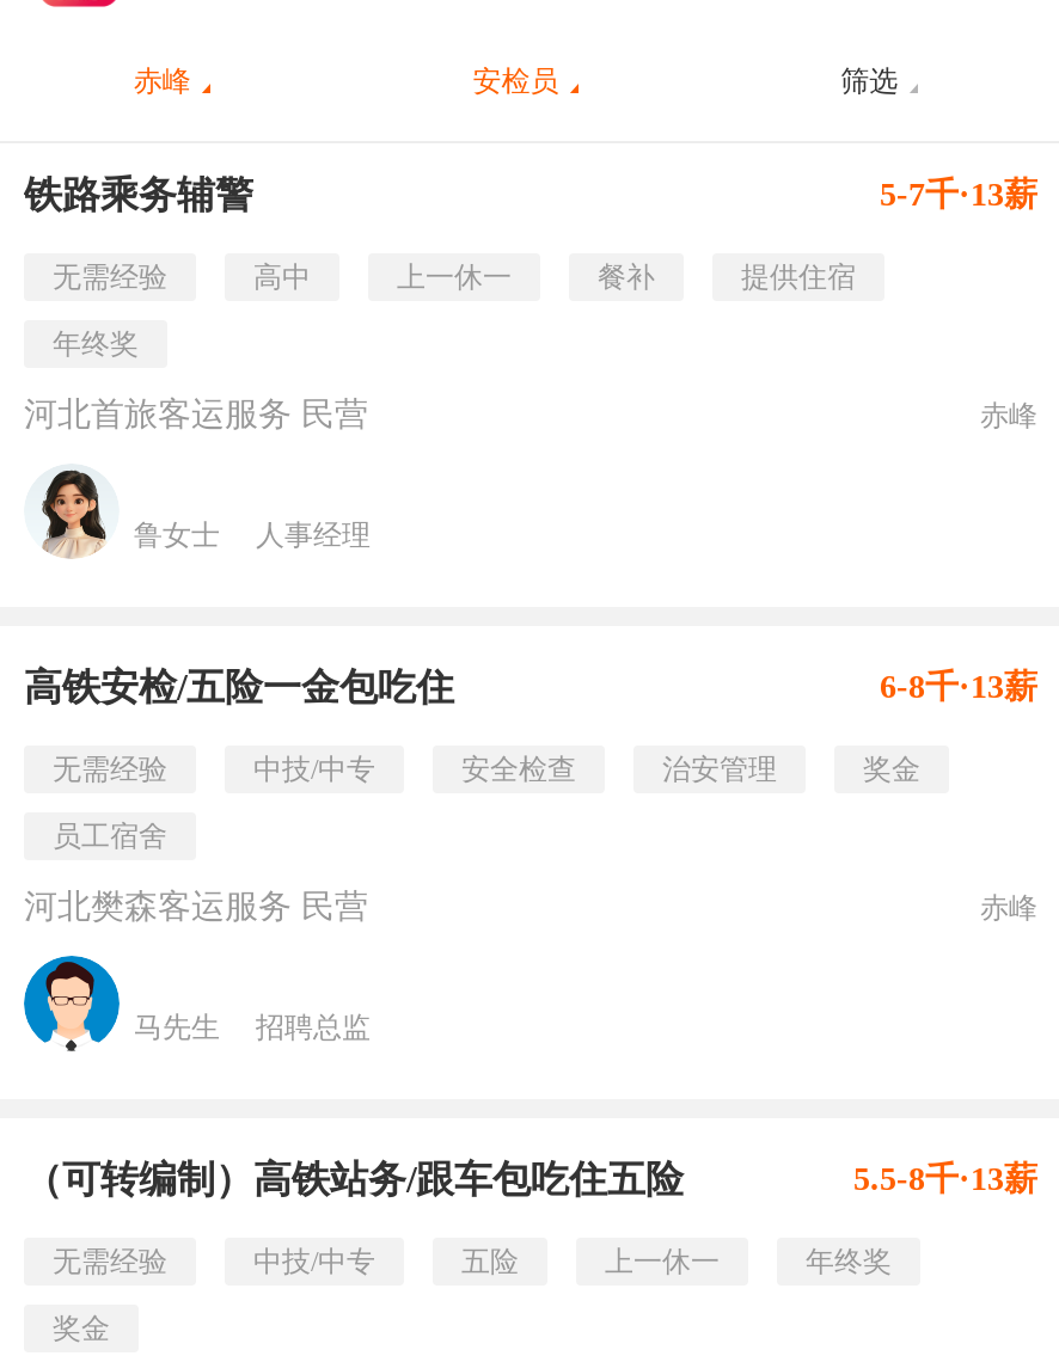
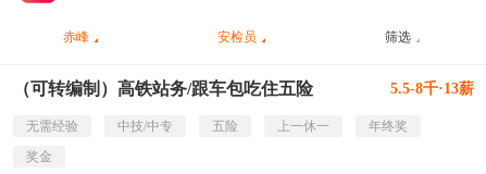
[24,174,1037,432] 铁路乘务辅警 | 5-7千·13薪 | 无需经验 | 高中 | 上一休一 | 餐补 | 提供住宿 | 年终奖 | 河北首旅客运服务 民营 | 赤峰 -> none
[29,466,371,559] [image] | 鲁女士 | 人事经理 -> none
[24,667,1037,925] 高铁安检/五险一金包吃住 | 6-8千·13薪 | 无需经验 | 中技/中专 | 安全检查 | 治安管理 | 奖金 | 员工宿舍 | 河北樊森客运服务 民营 | 赤峰 -> none
[22,953,371,1054] [image] | 马先生 | 招聘总监 -> none

